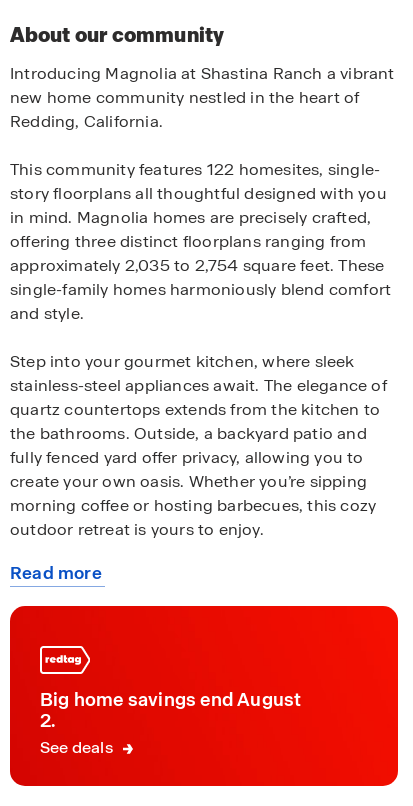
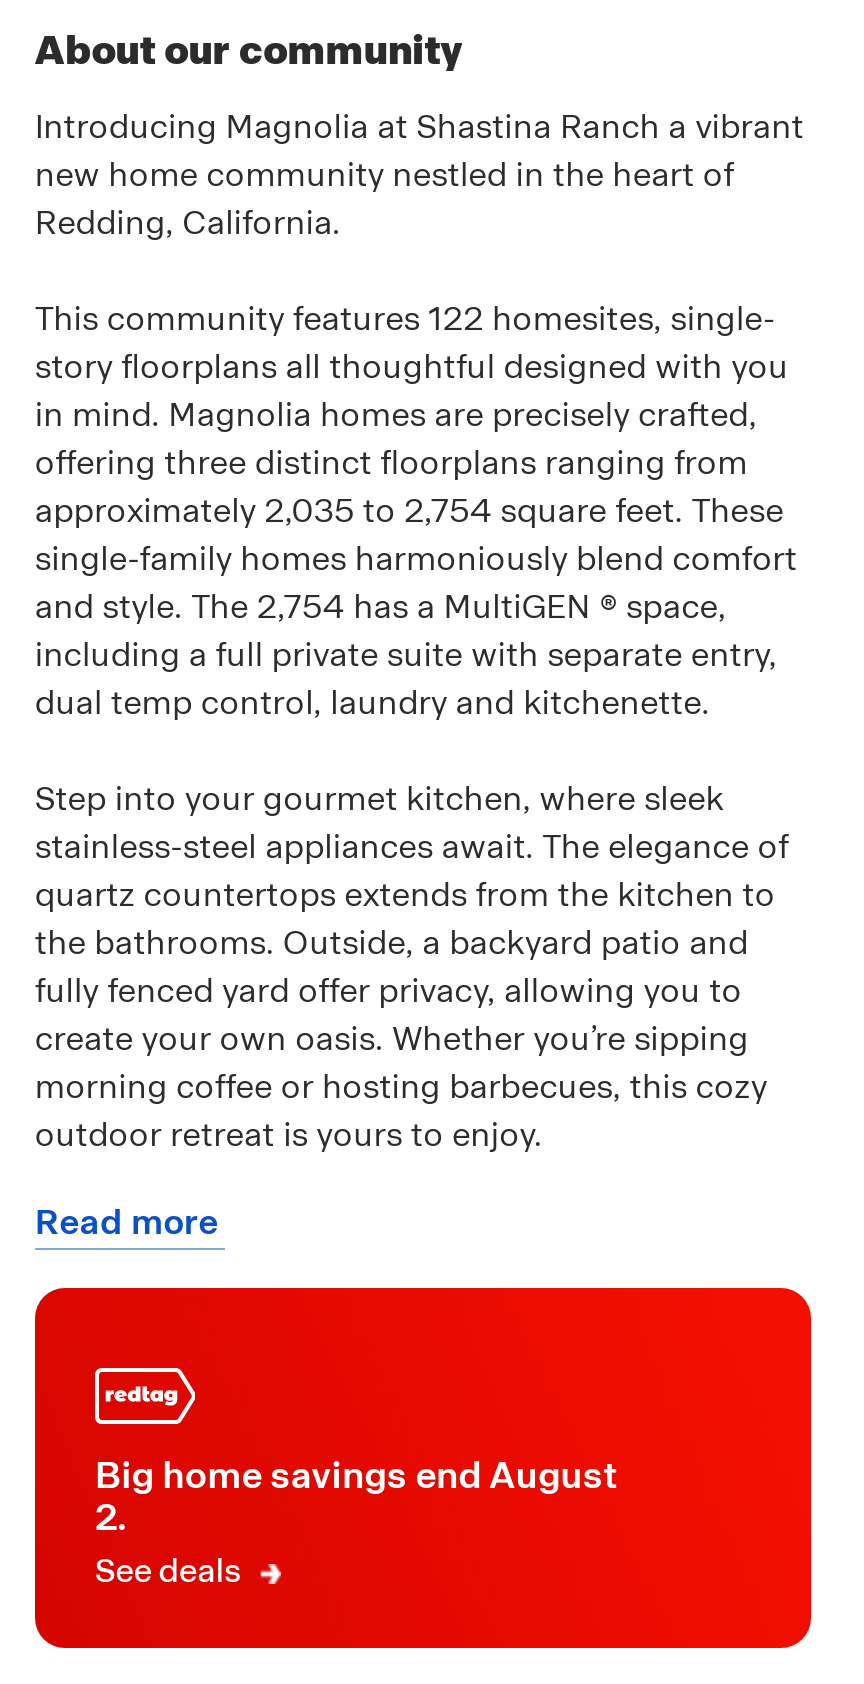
[10,303,84,324] and style. -> [35,586,777,724] and style. The 2,754 has a MultiGEN ® space, | including a full private suite with separate entry, | dual temp control, laundry and kitchenette.

